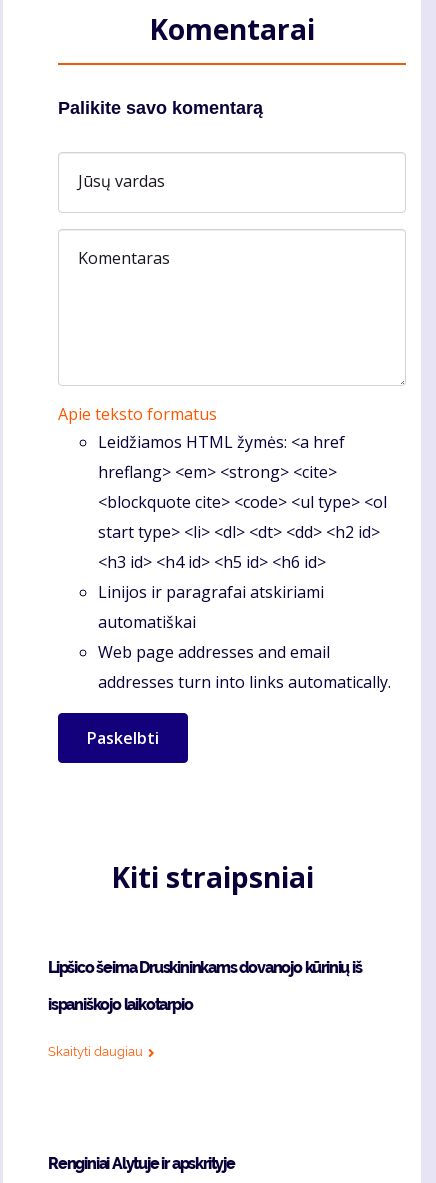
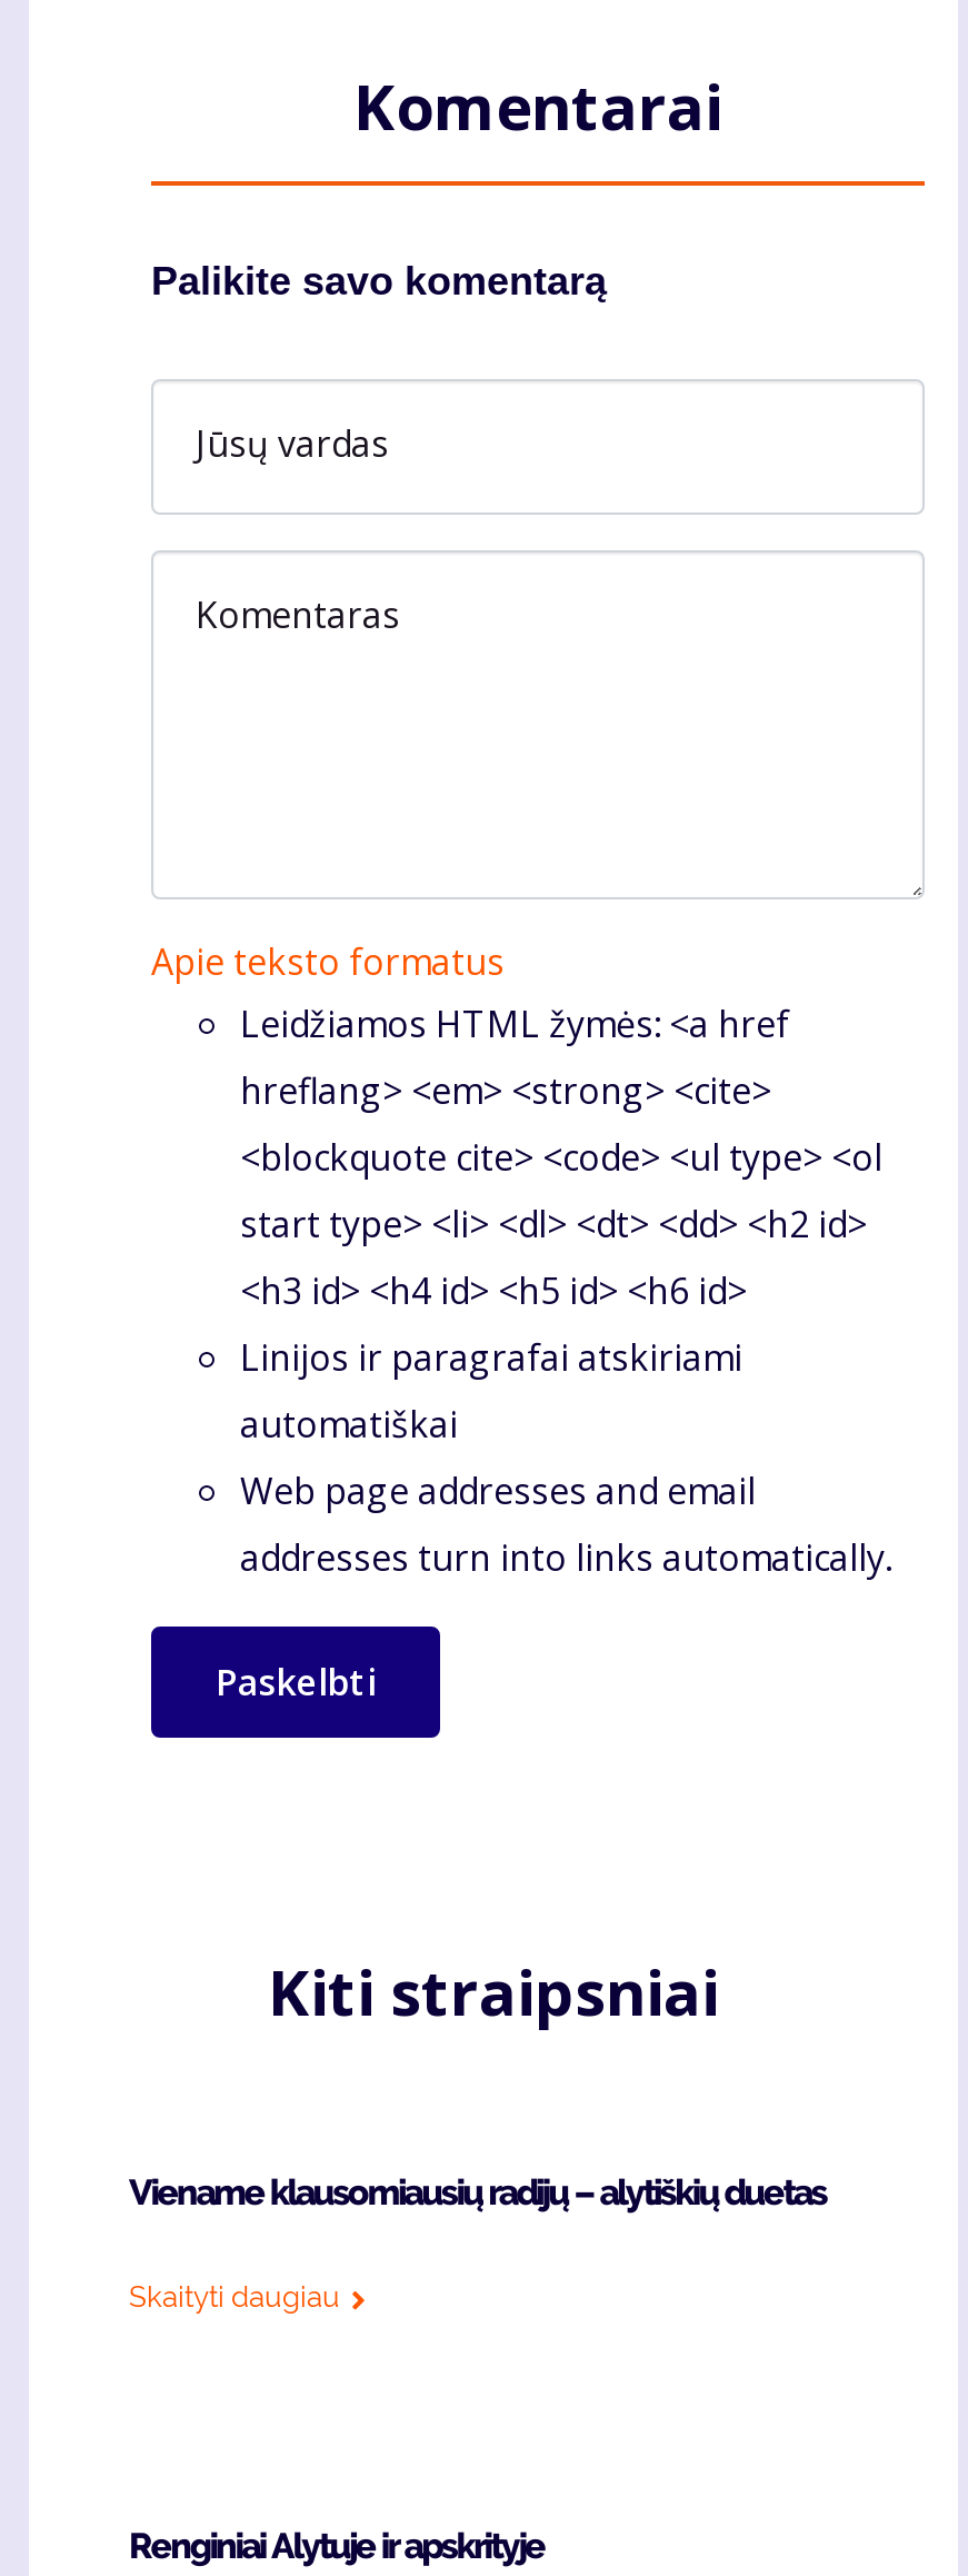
[48,957,362,1013] Lipšico šeima Druskininkams dovanojo kūrinių iš | ispaniškojo laikotarpio -> [129,2170,826,2212] Viename klausomiausių radijų – alytiškių duetas

